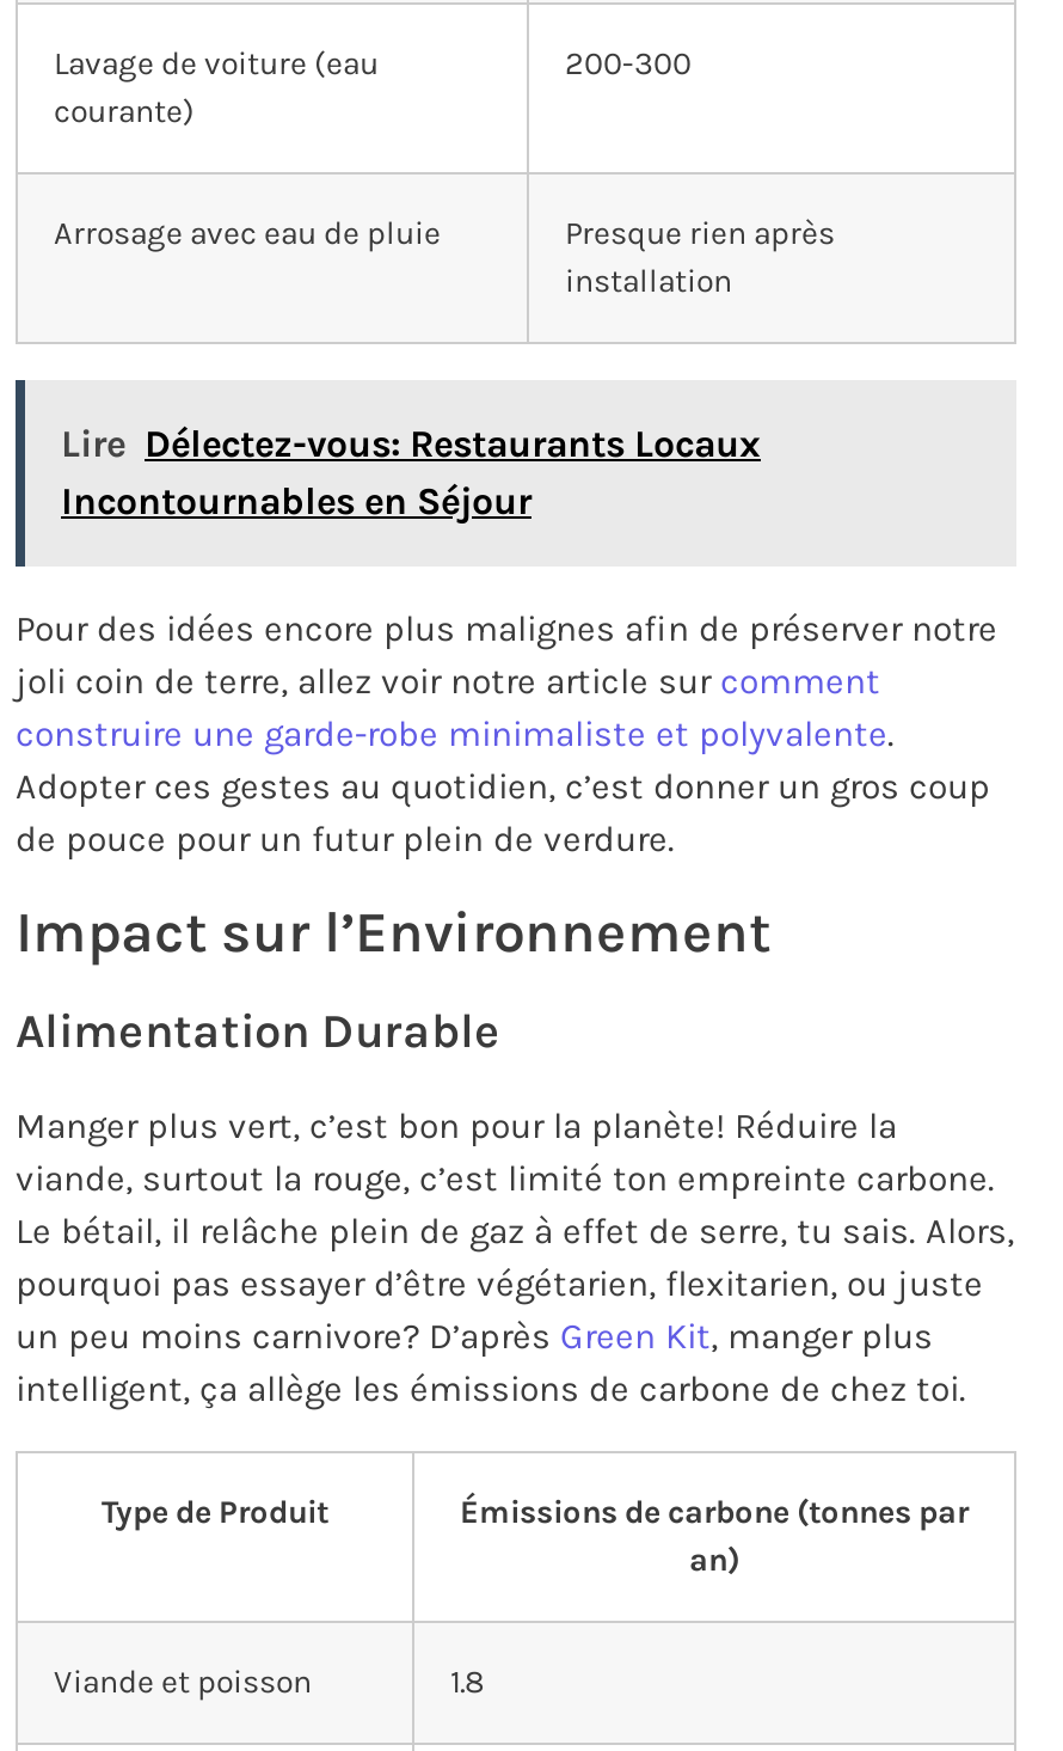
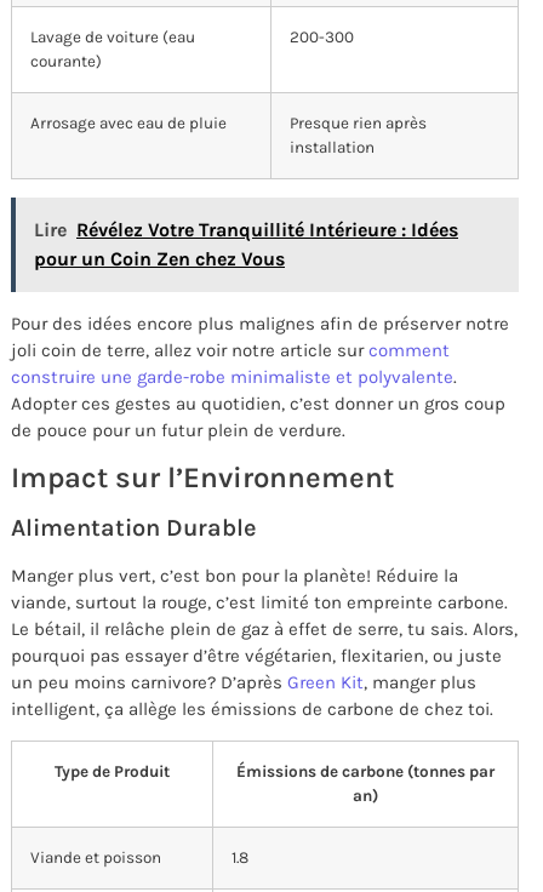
[61,420,761,523] Lire Délectez-vous: Restaurants Locaux | Incontournables en Séjour -> [34,218,458,270] Lire Révélez Votre Tranquillité Intérieure : Idées | pour un Coin Zen chez Vous

